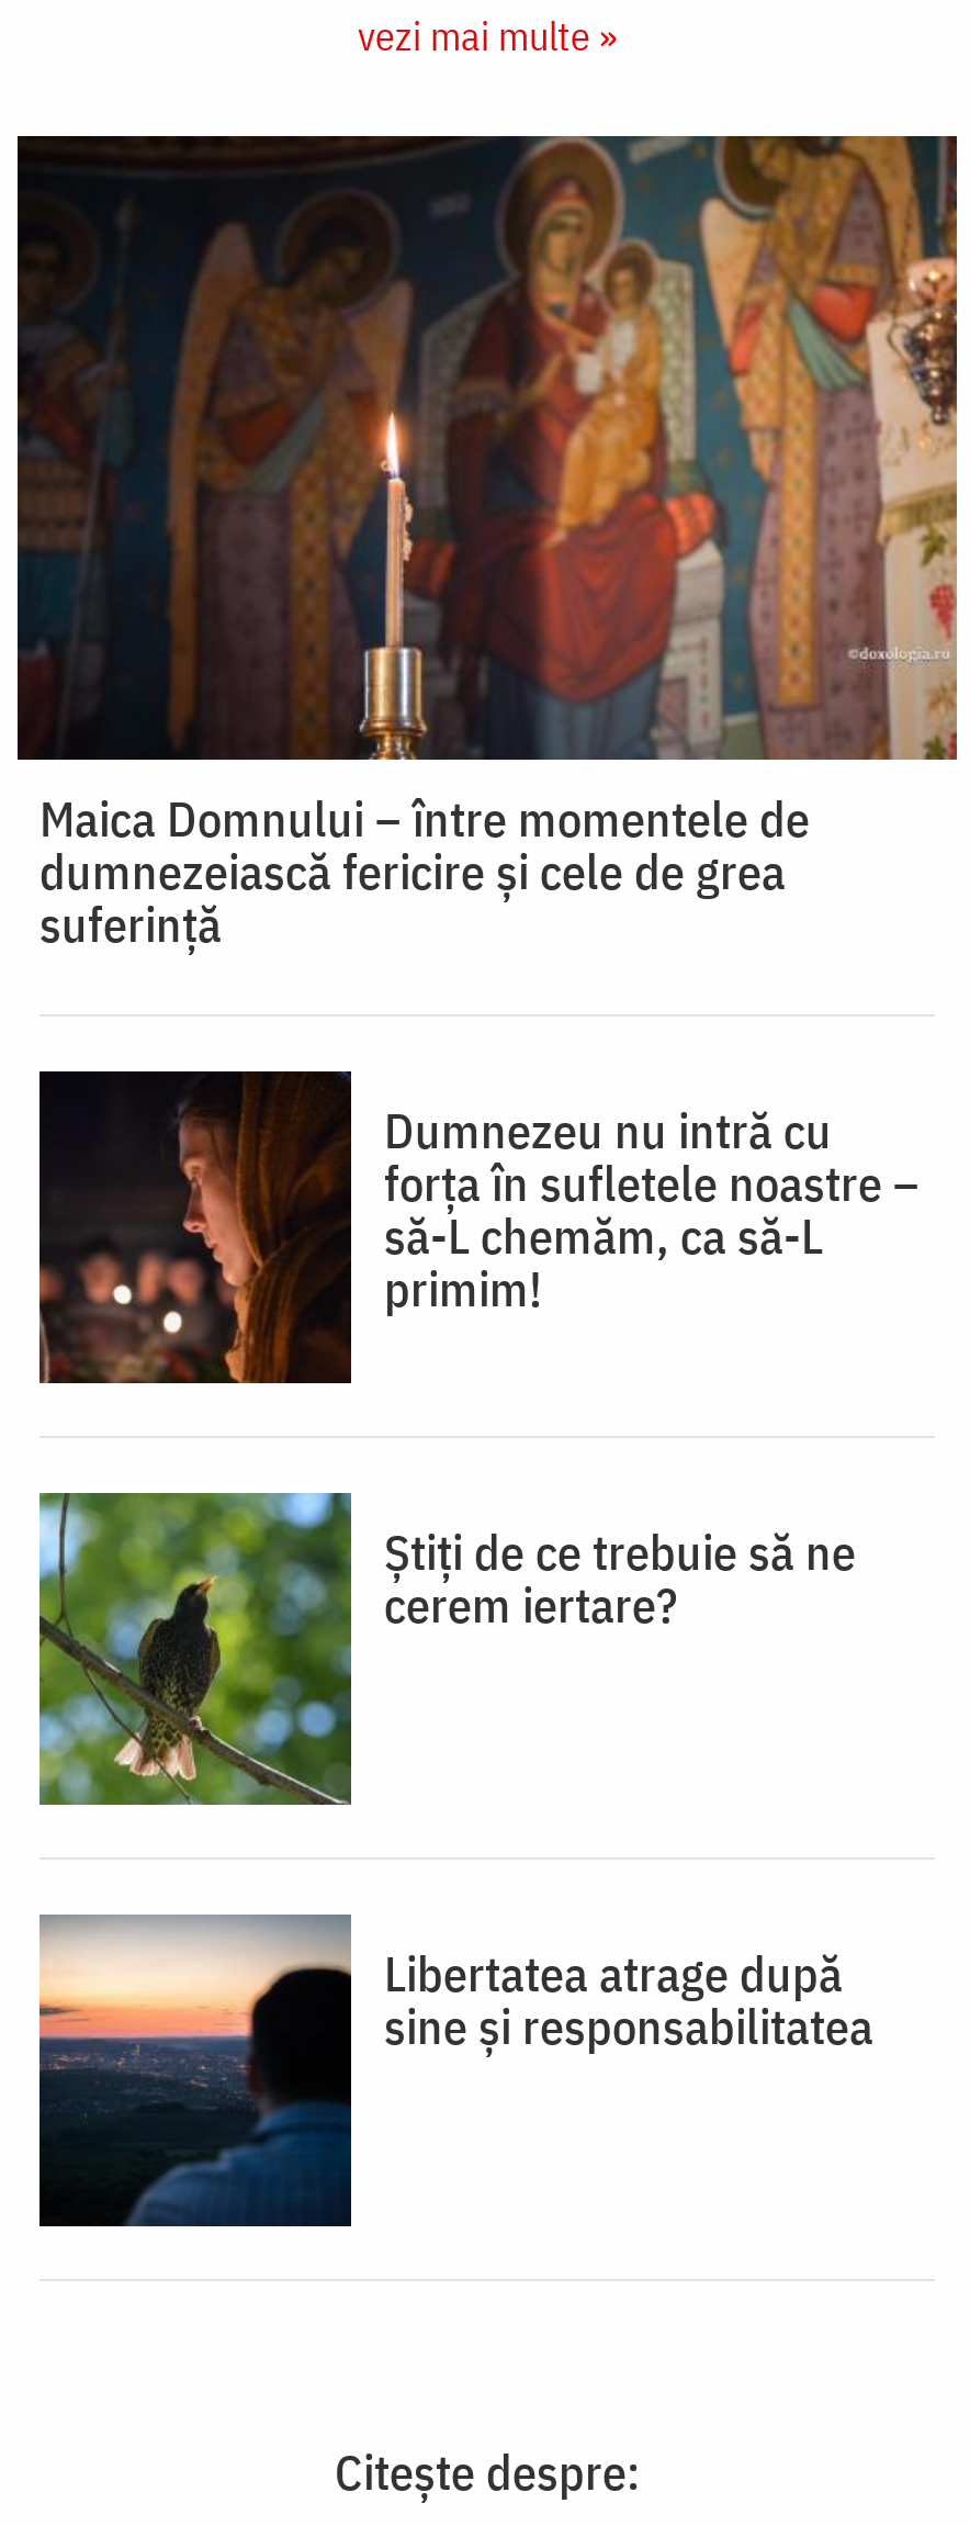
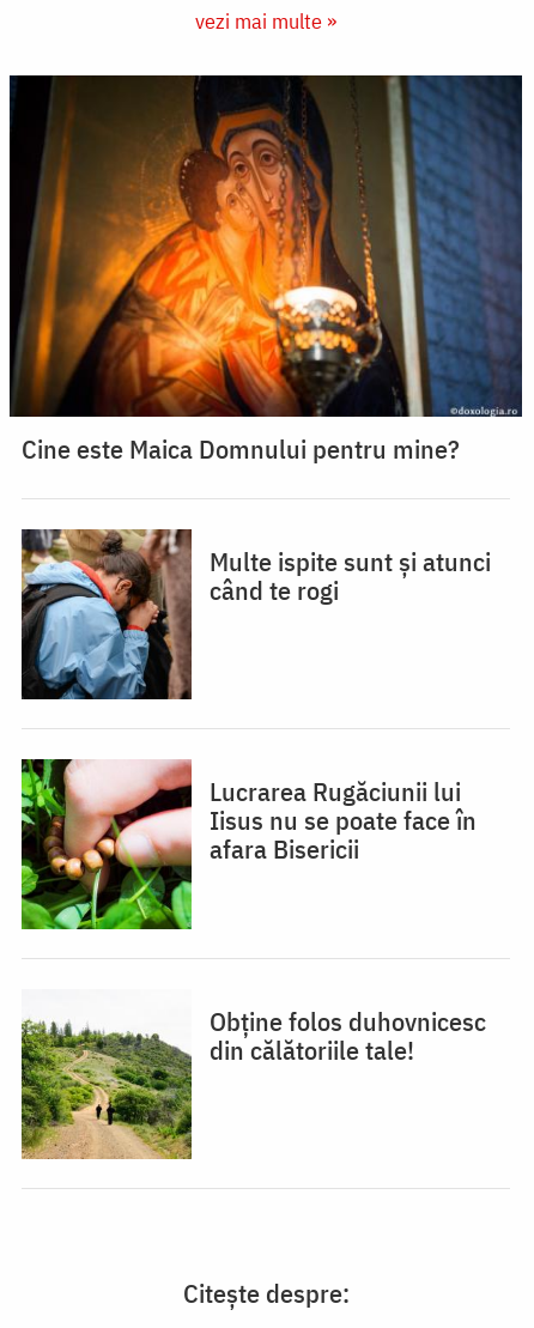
[18,134,959,957] [image] | Maica Domnului – între momentele de | dumnezeiască fericire și cele de grea | suferință -> [12,74,523,465] [image] | Cine este Maica Domnului pentru mine?
[37,1069,920,1385] [image] | Dumnezeu nu intră cu | forța în sufletele noastre – | să-L chemăm, ca să-L | primim! -> [20,528,491,701] [image] | Multe ispite sunt și atunci | când te rogi
[37,1491,856,1807] [image] | Știți de ce trebuie să ne | cerem iertare? -> [20,758,477,930] [image] | Lucrarea Rugăciunii lui | Iisus nu se poate face în | afara Bisericii
[37,1912,873,2229] [image] | Libertatea atrage după | sine și responsabilitatea -> [20,1003,486,1160] [image] | Obține folos duhovnicesc | din călătoriile tale!

